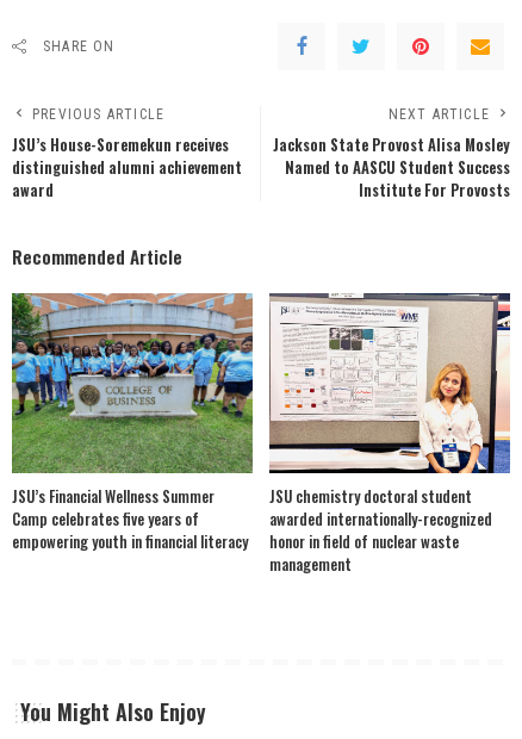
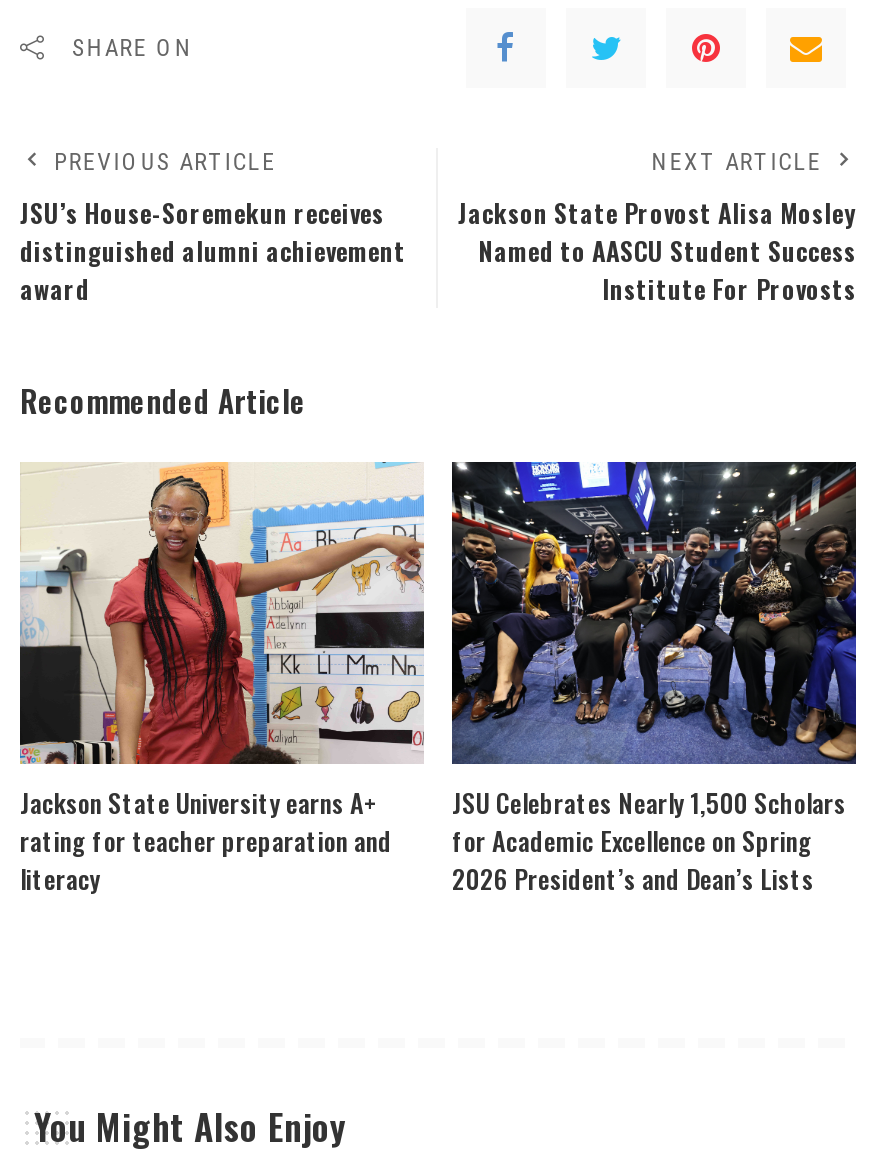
[11,292,254,553] [image] | JSU’s Financial Wellness Summer | Camp celebrates five years of | empowering youth in financial literacy -> [18,462,426,898] [image] | Jackson State University earns A+ | rating for teacher preparation and | literacy
[268,292,511,576] [image] | JSU chemistry doctoral student | awarded internationally-recognized | honor in field of nuclear waste | management -> [452,460,858,898] [image] | JSU Celebrates Nearly 1,500 Scholars | for Academic Excellence on Spring | 2026 President’s and Dean’s Lists

